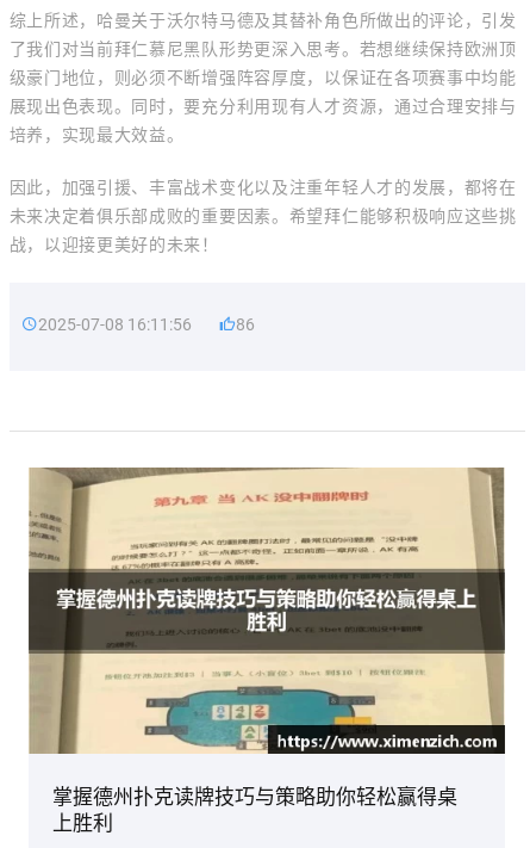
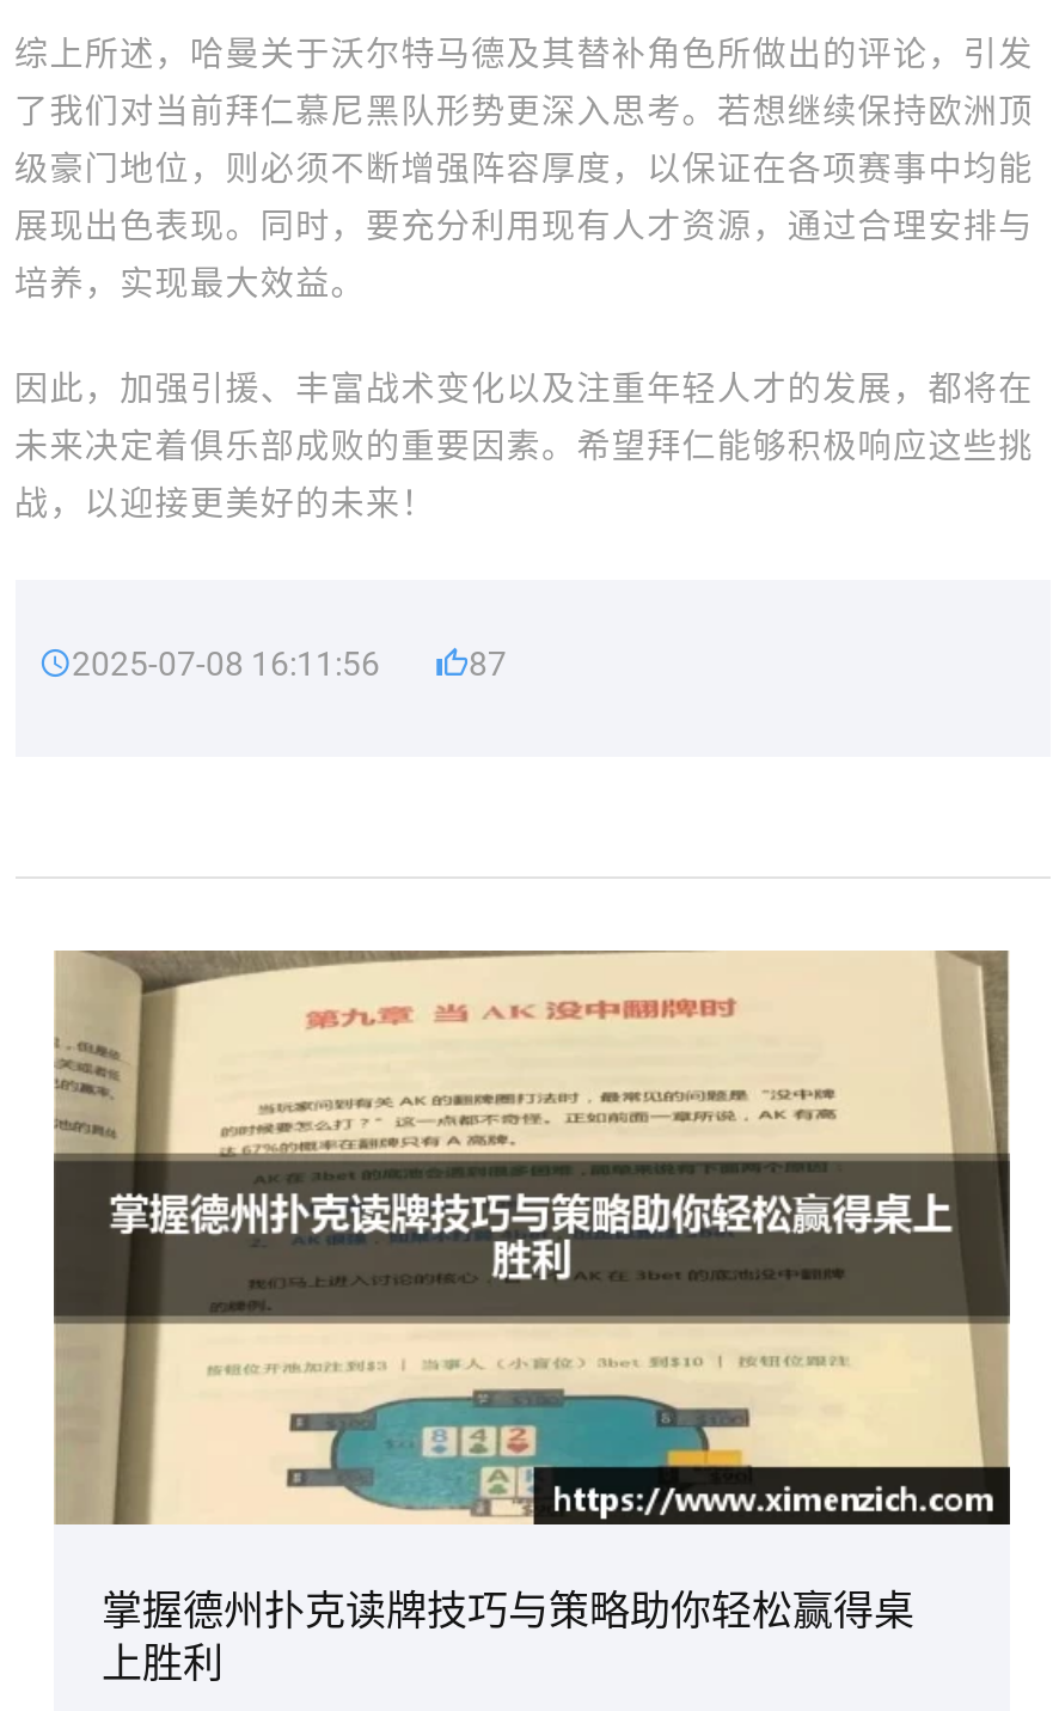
[235,315,254,334] 86 -> [469,644,507,682] 87

